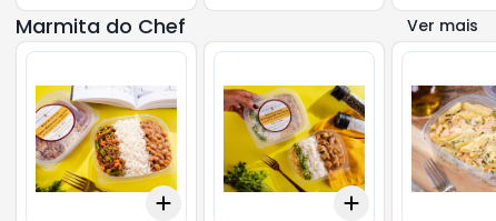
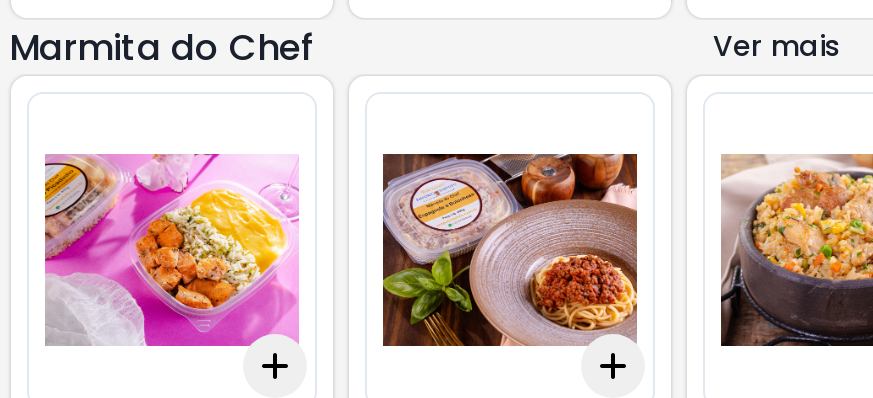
[34,84,178,193] [image] -> [43,152,299,348] [image]
[222,84,366,193] [image] -> [381,152,639,348] [image]
[410,84,493,192] [image] -> [719,154,867,348] [image]

